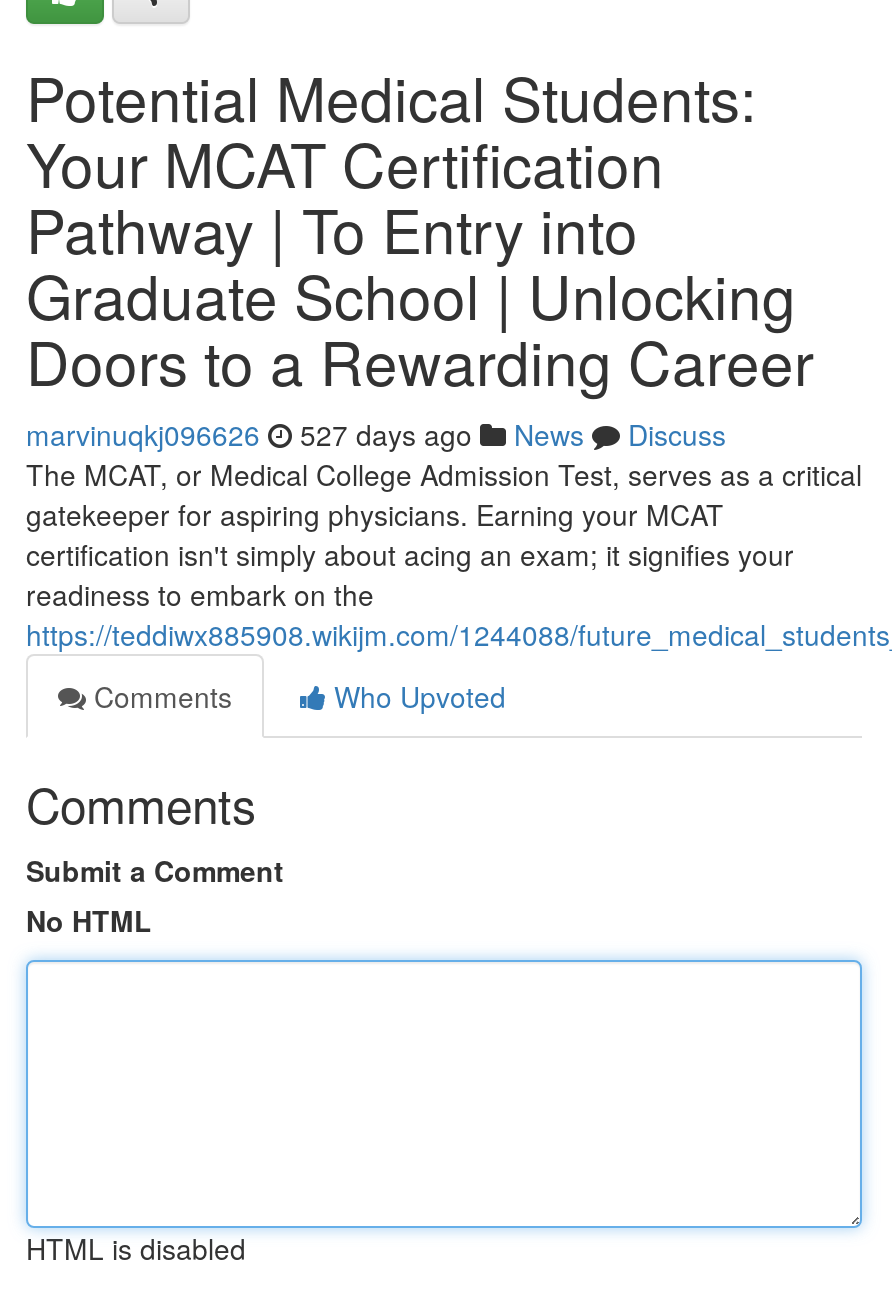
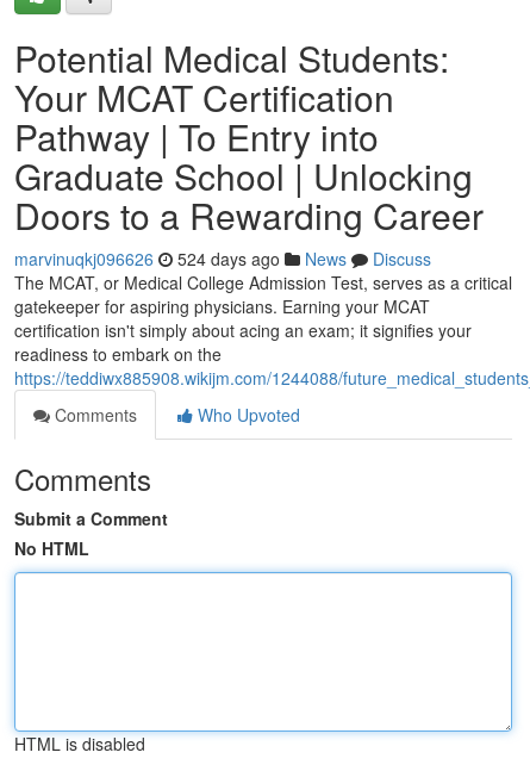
[26,414,726,454] marvinuqkj096626 527 days ago News Discuss -> [14,247,431,271] marvinuqkj096626 524 days ago News Discuss

